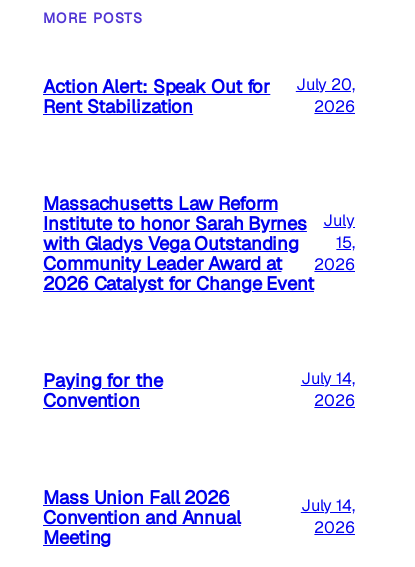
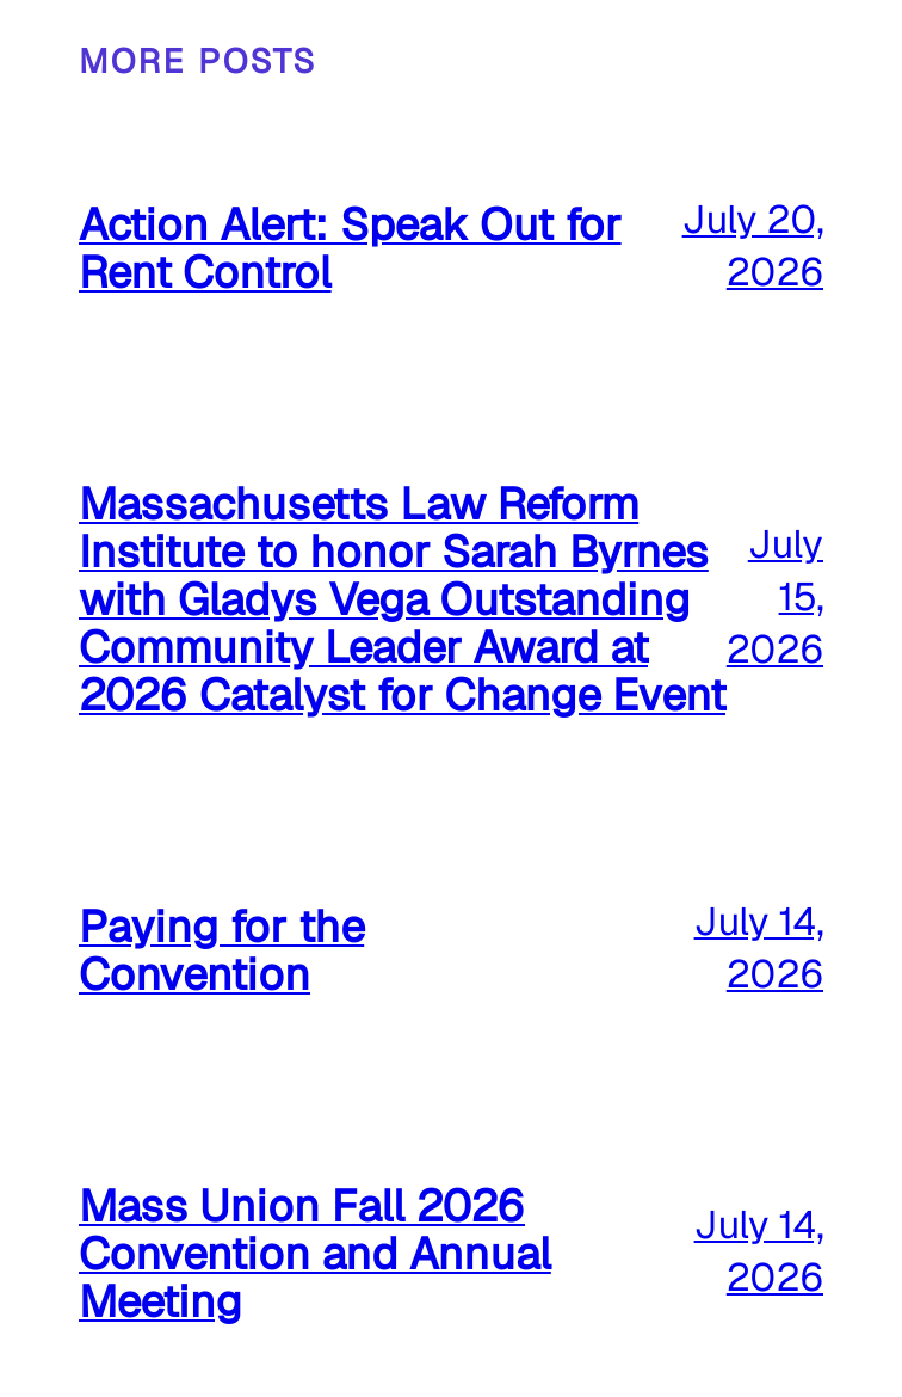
[43,94,193,118] Rent Stabilization -> [79,242,331,300] Rent Control

